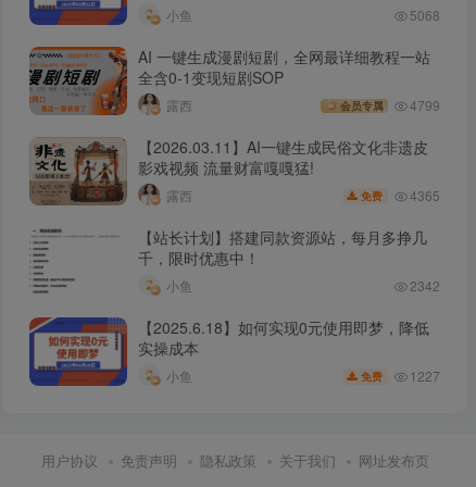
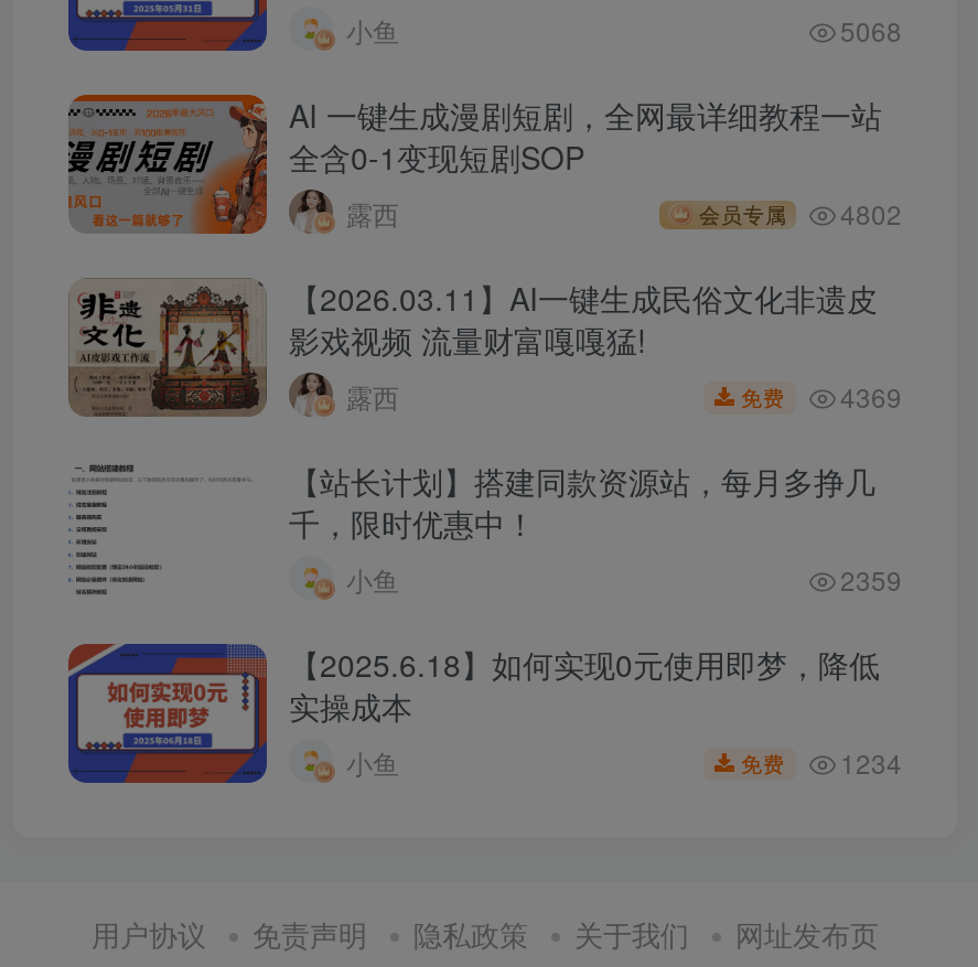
[340,95,440,114] 会员专属 4799 -> [699,194,902,231] 会员专属 4802
[361,186,440,204] 免费 4365 -> [741,377,902,414] 免费 4369
[410,276,440,294] 2342 -> [840,560,902,597] 2359
[361,366,440,385] 免费 1227 -> [741,743,902,780] 免费 1234

